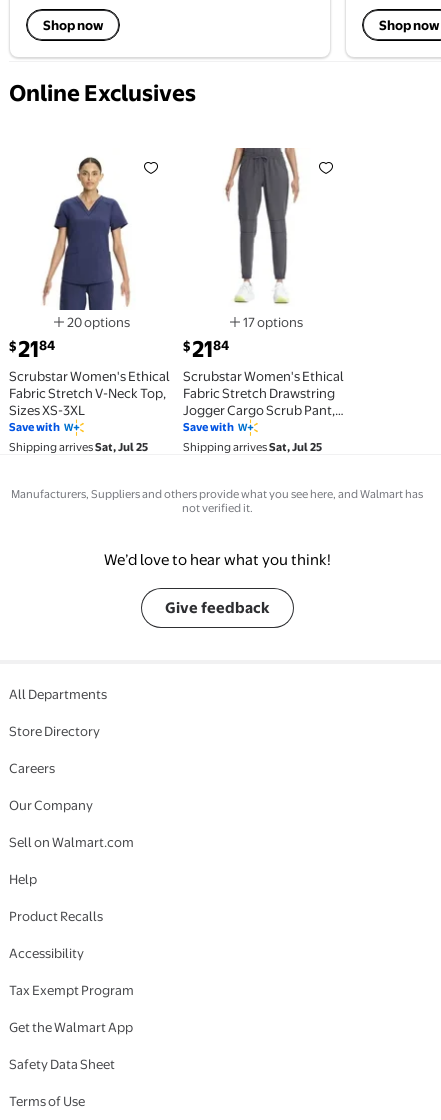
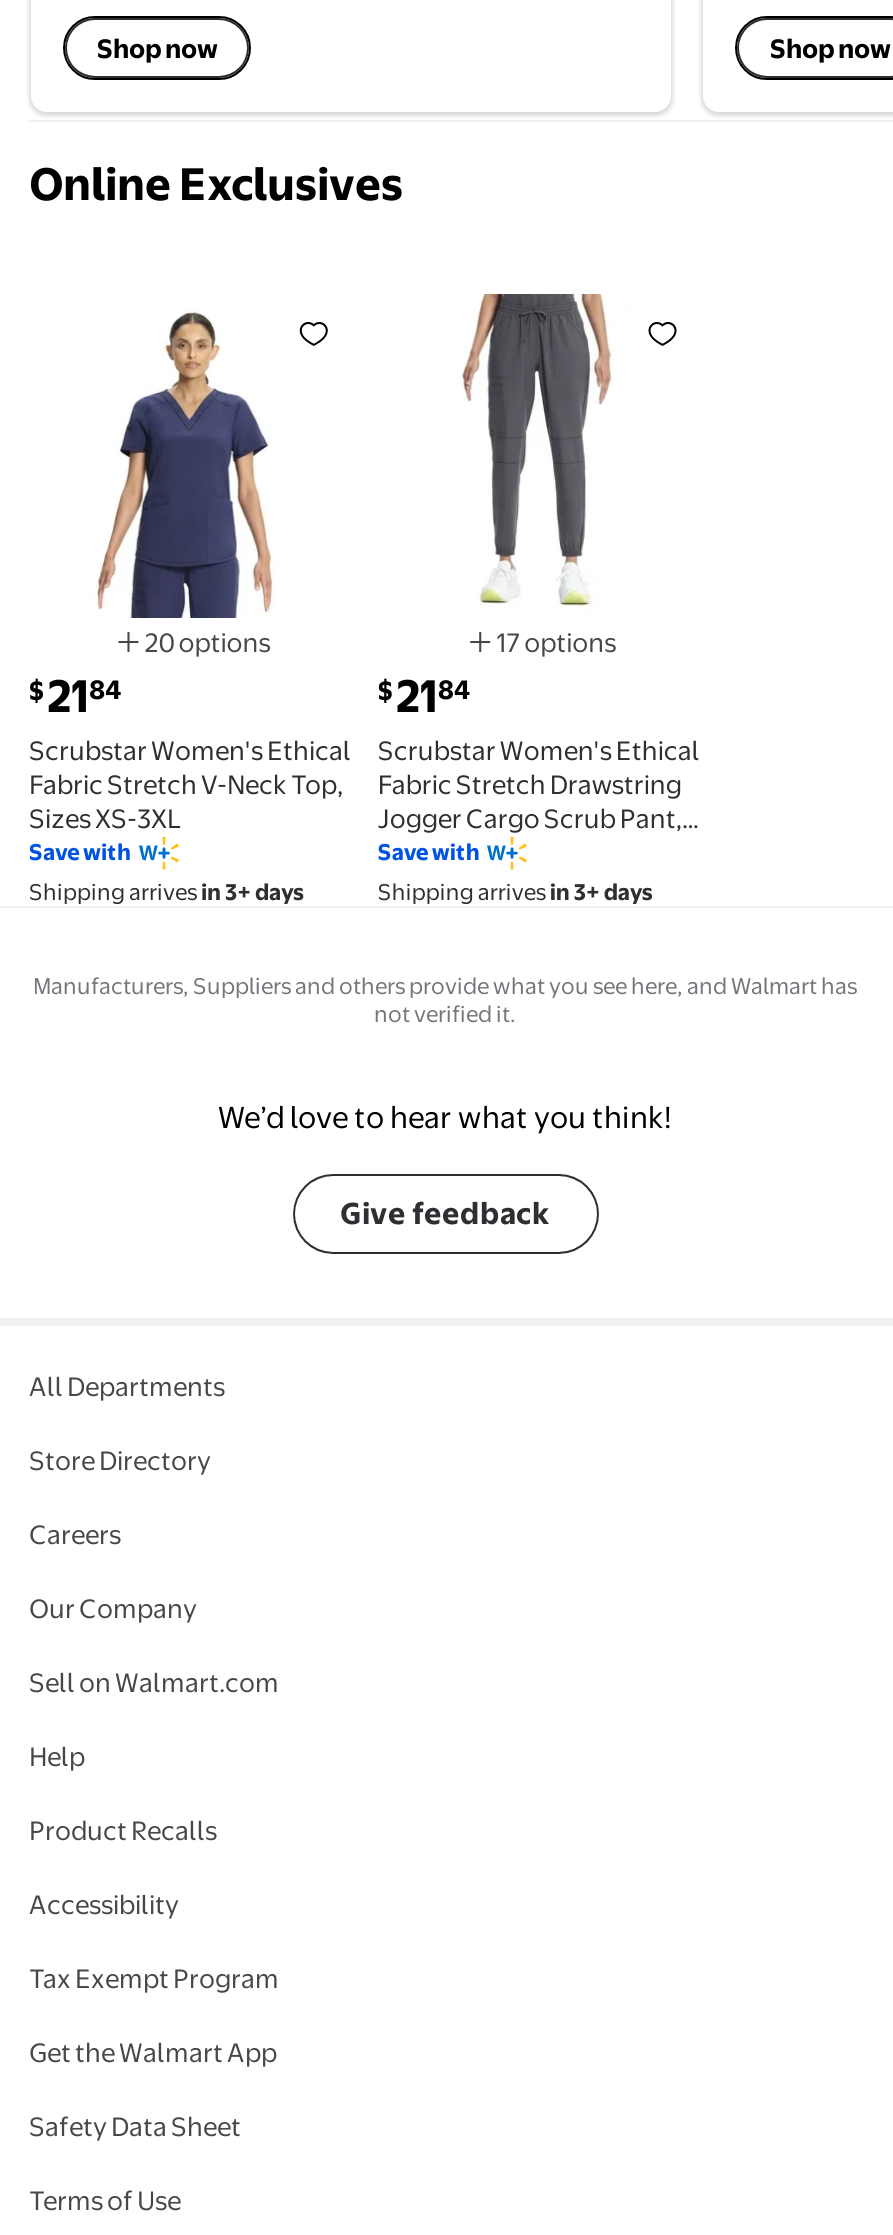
[9,440,148,454] Shipping arrives Sat, Jul 25 -> [29,878,305,906] Shipping arrives in 3+ days
[183,440,322,454] Shipping arrives Sat, Jul 25 -> [378,878,654,906] Shipping arrives in 3+ days

